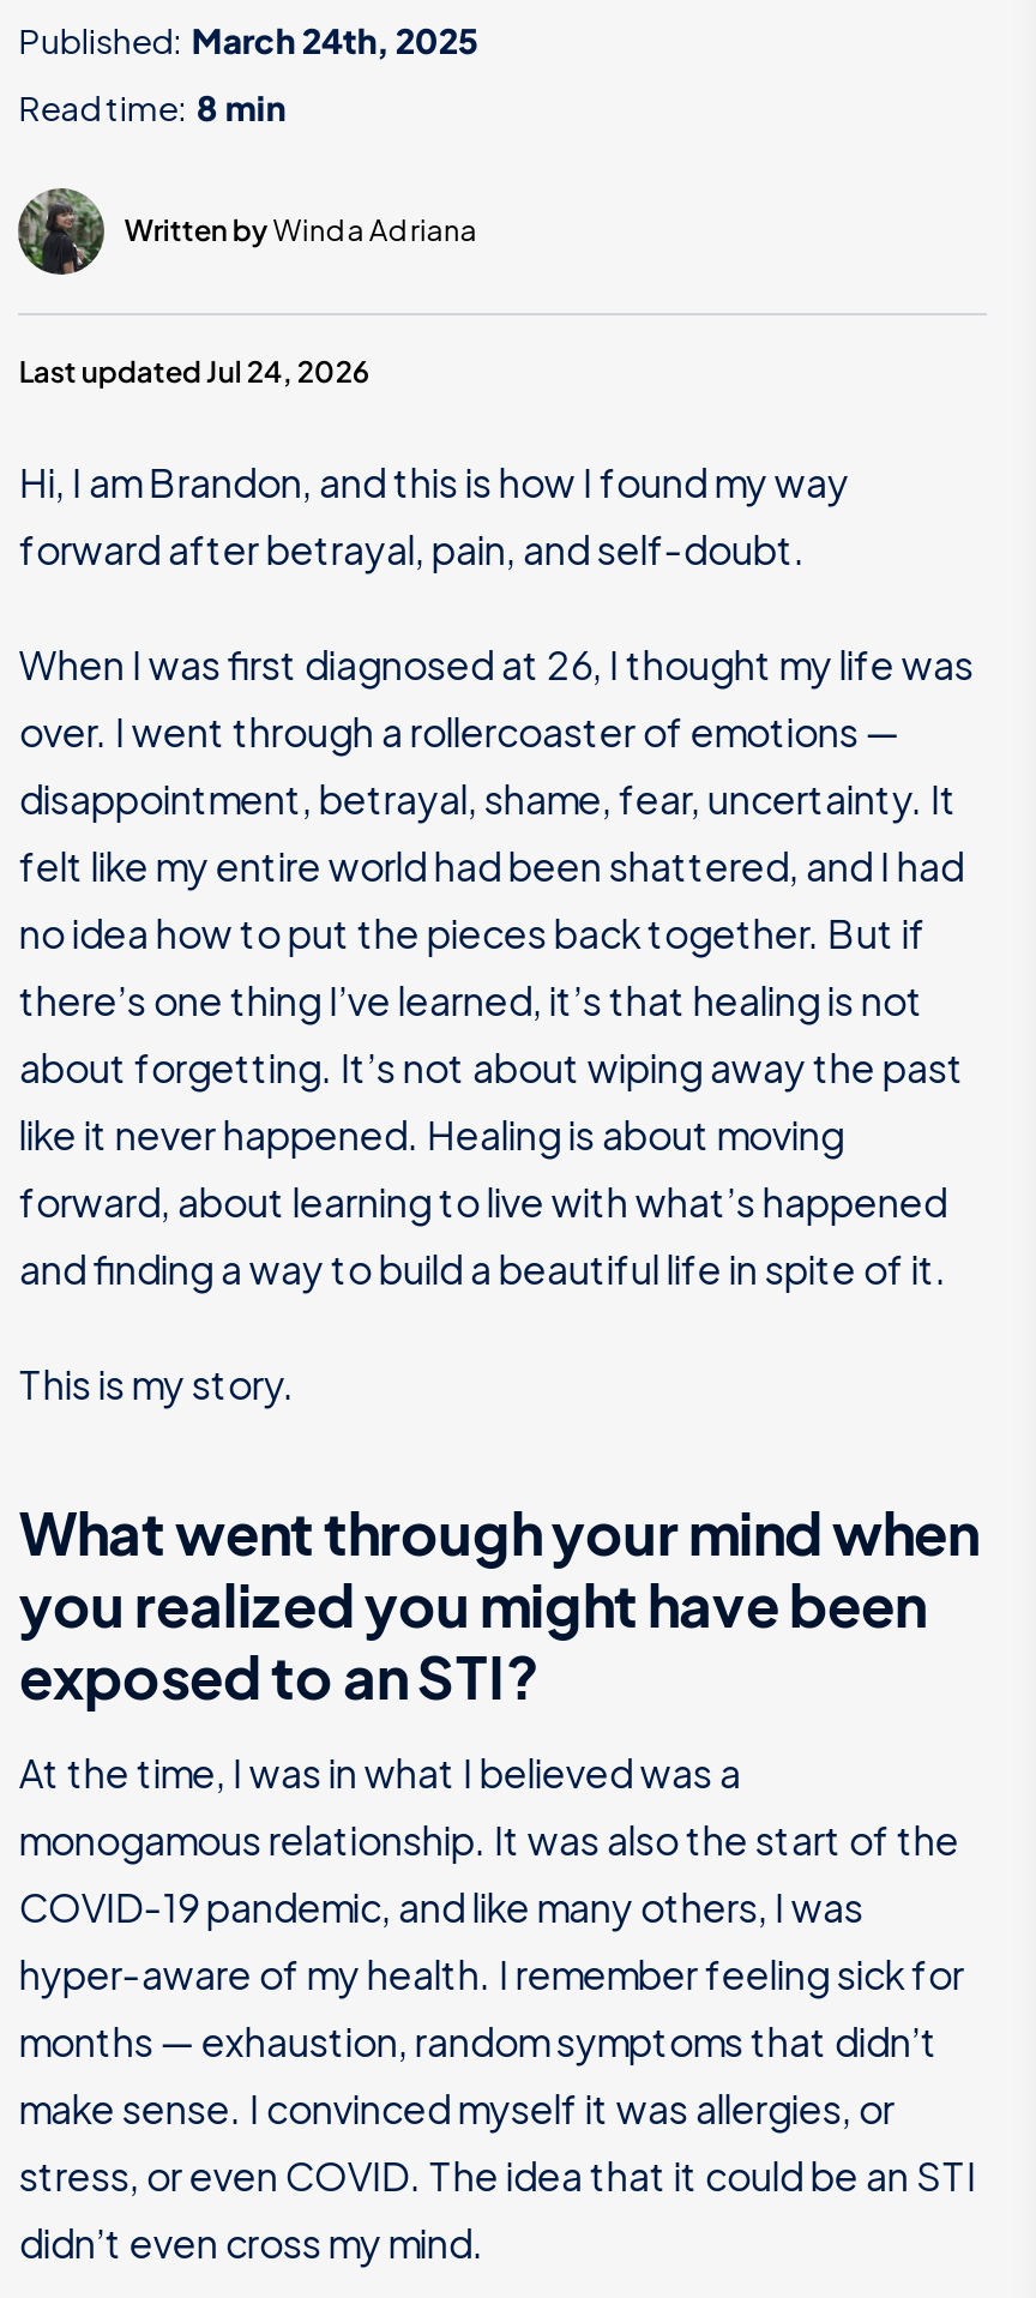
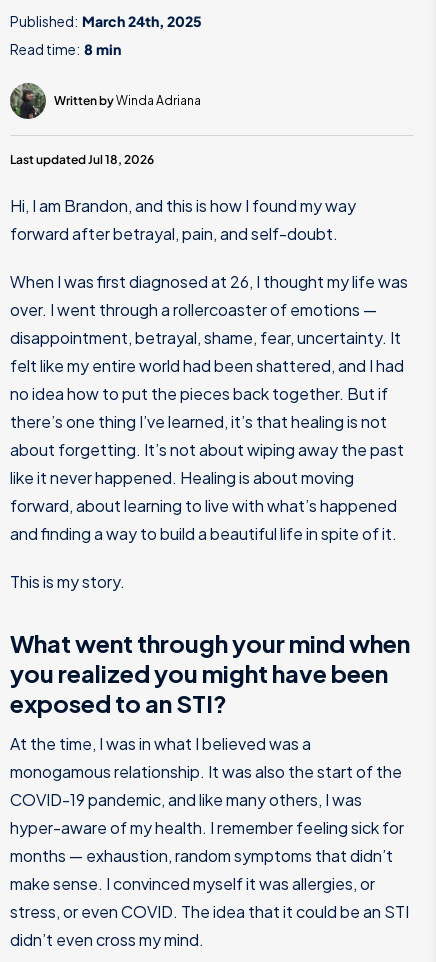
[19,354,369,390] Last updated Jul 24, 2026 -> [10,152,154,167] Last updated Jul 18, 2026

